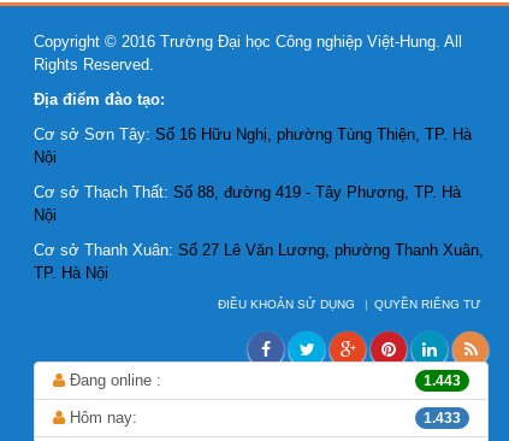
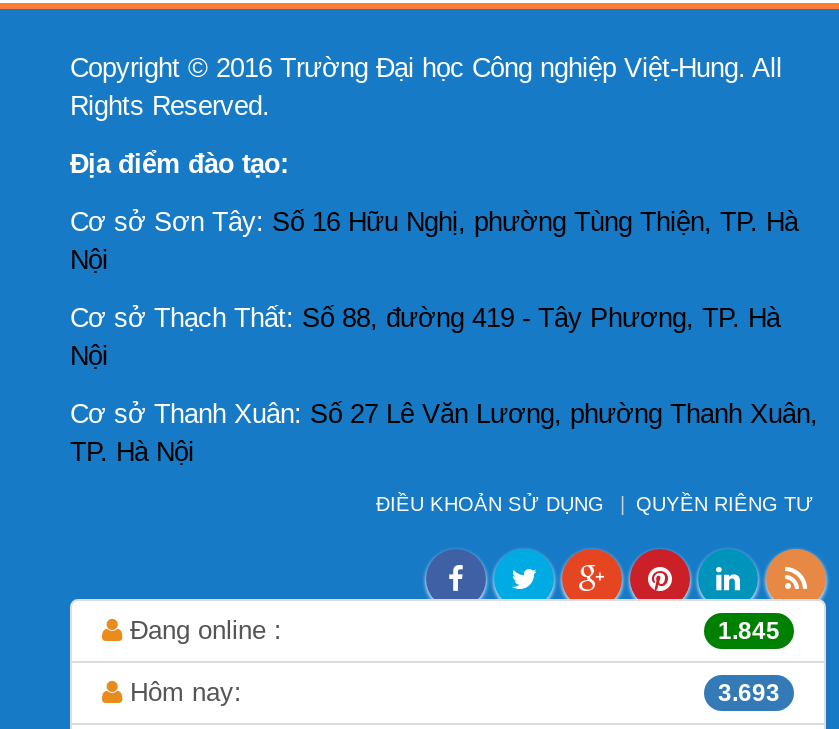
[424,372,461,389] 1.443 -> [718,617,780,645] 1.845
[424,409,461,426] 1.433 -> [718,679,780,707] 3.693

